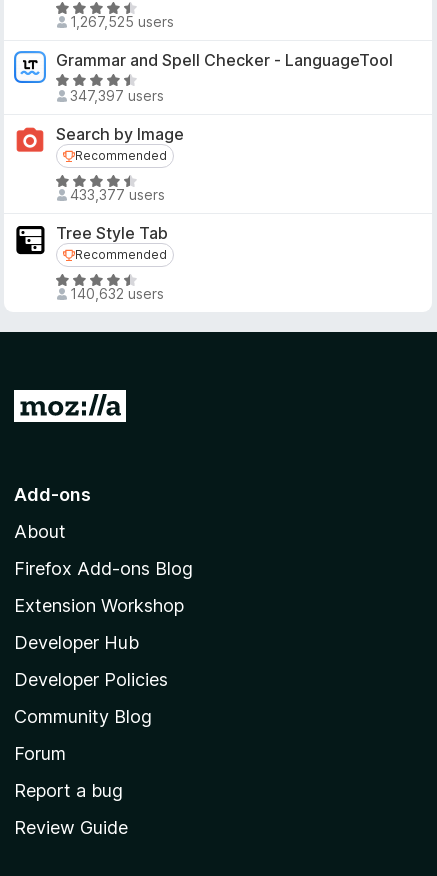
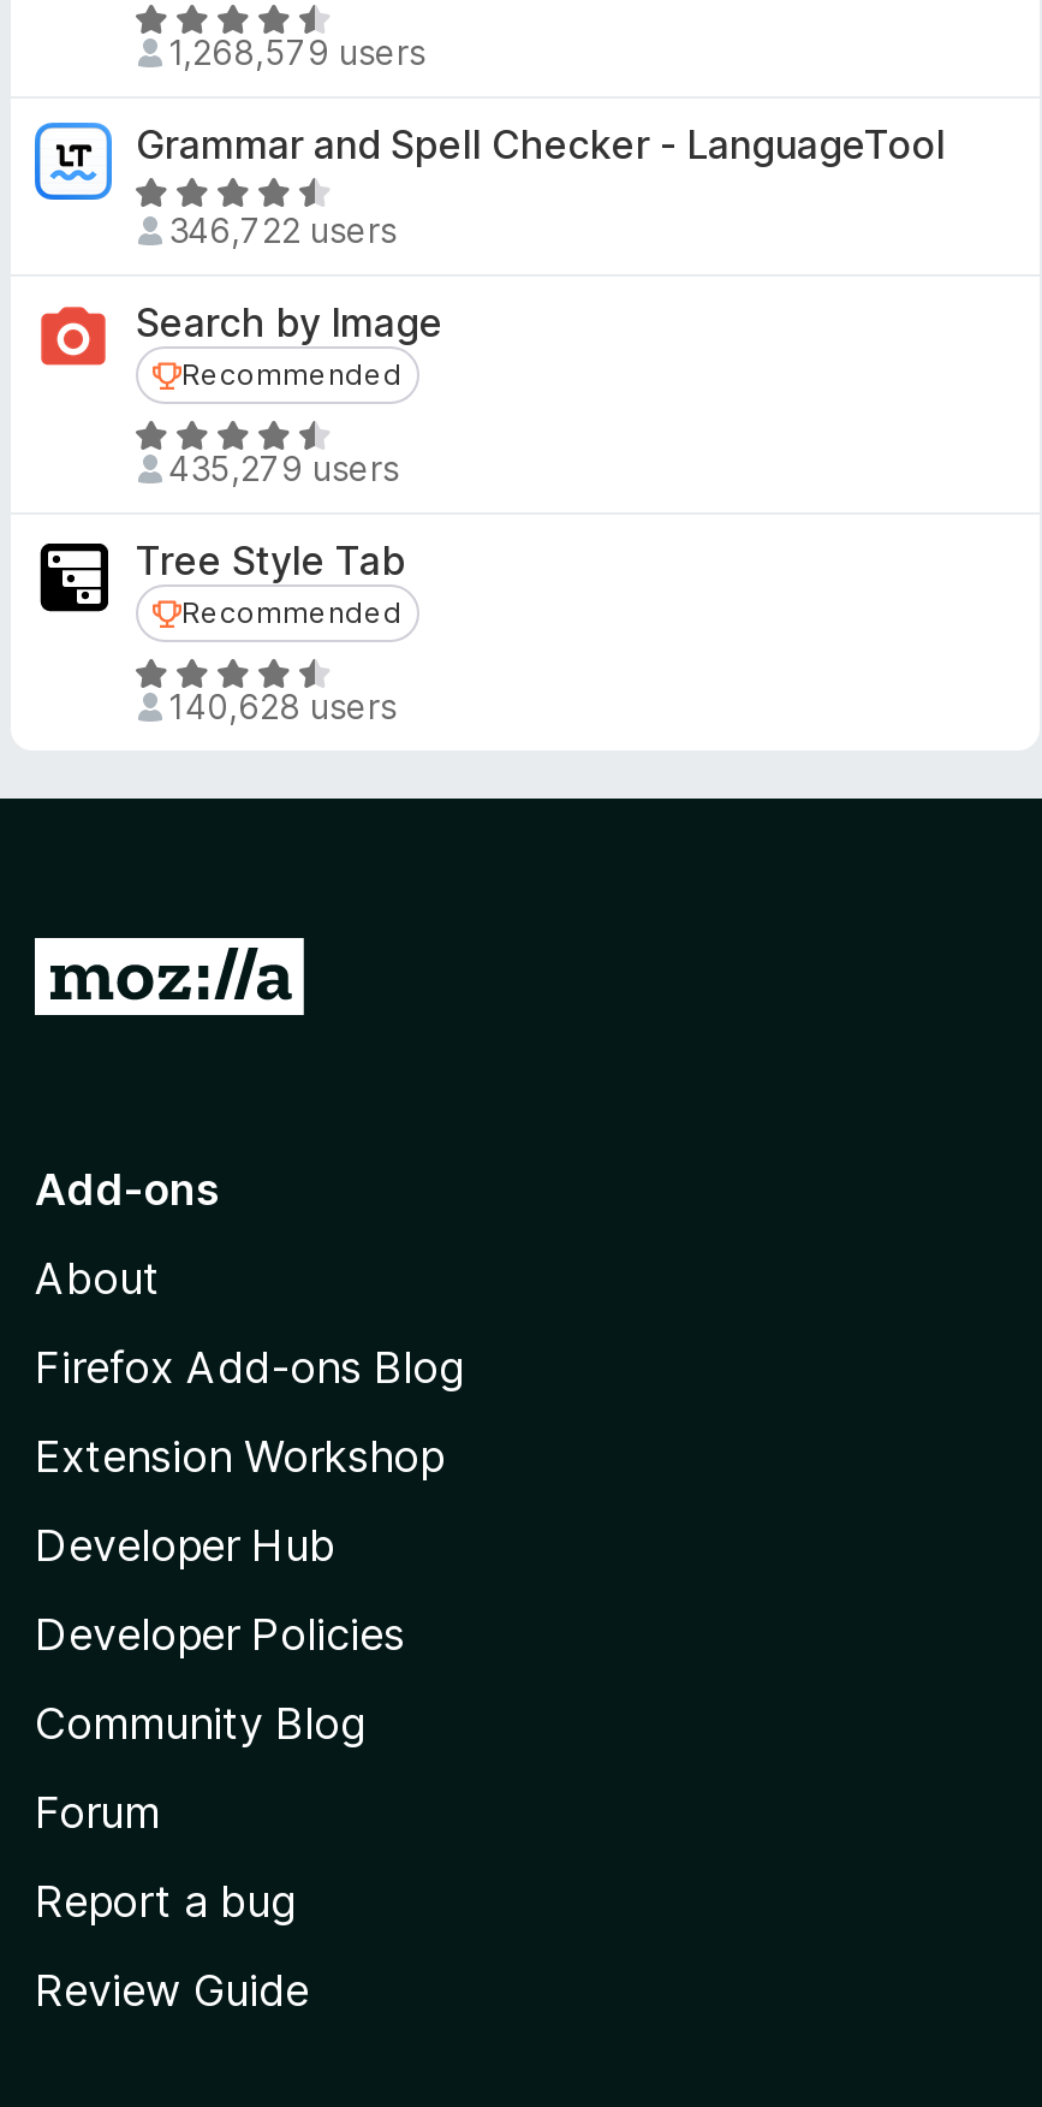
[69,13,173,30] 1,267,525 users -> [168,31,425,72] 1,268,579 users
[69,87,163,104] 347,397 users -> [168,209,397,250] 346,722 users
[69,186,164,203] 433,377 users -> [168,447,399,488] 435,279 users
[69,285,163,302] 140,632 users -> [168,685,397,726] 140,628 users

